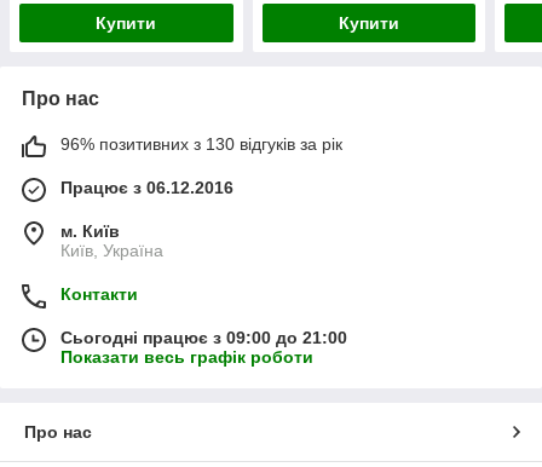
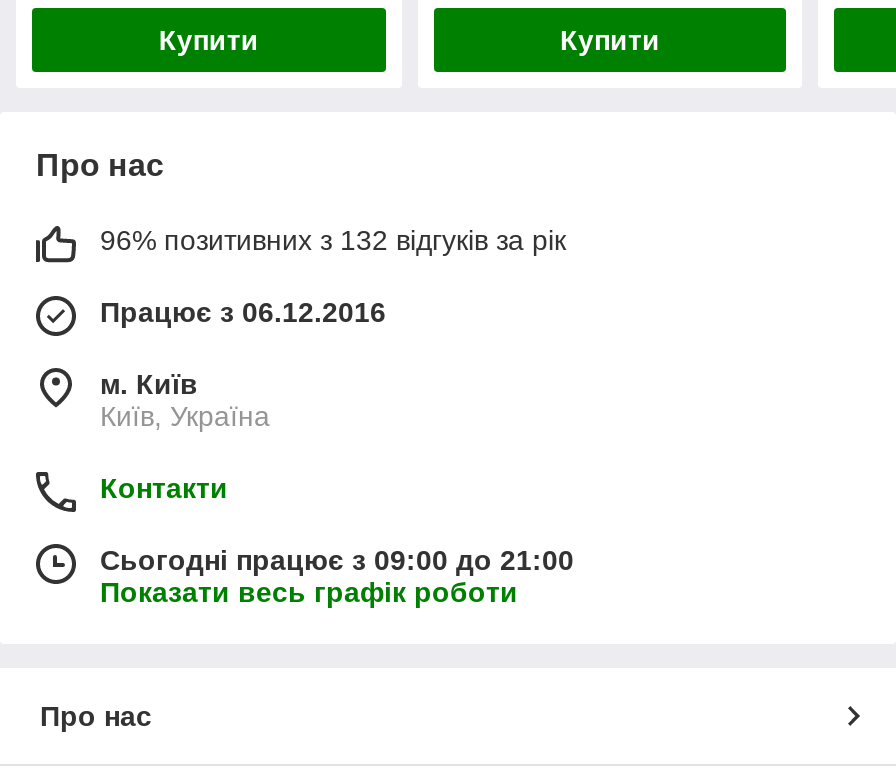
[60,135,342,154] 96% позитивних з 130 відгуків за рік -> [100,225,566,257] 96% позитивних з 132 відгуків за рік

